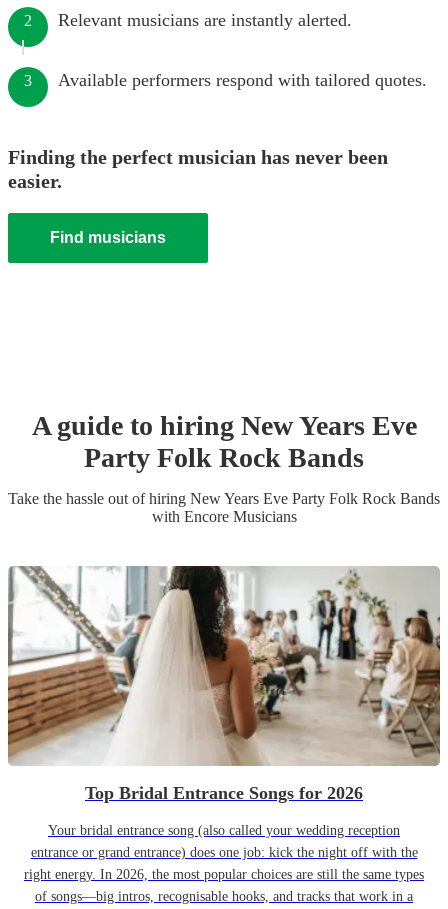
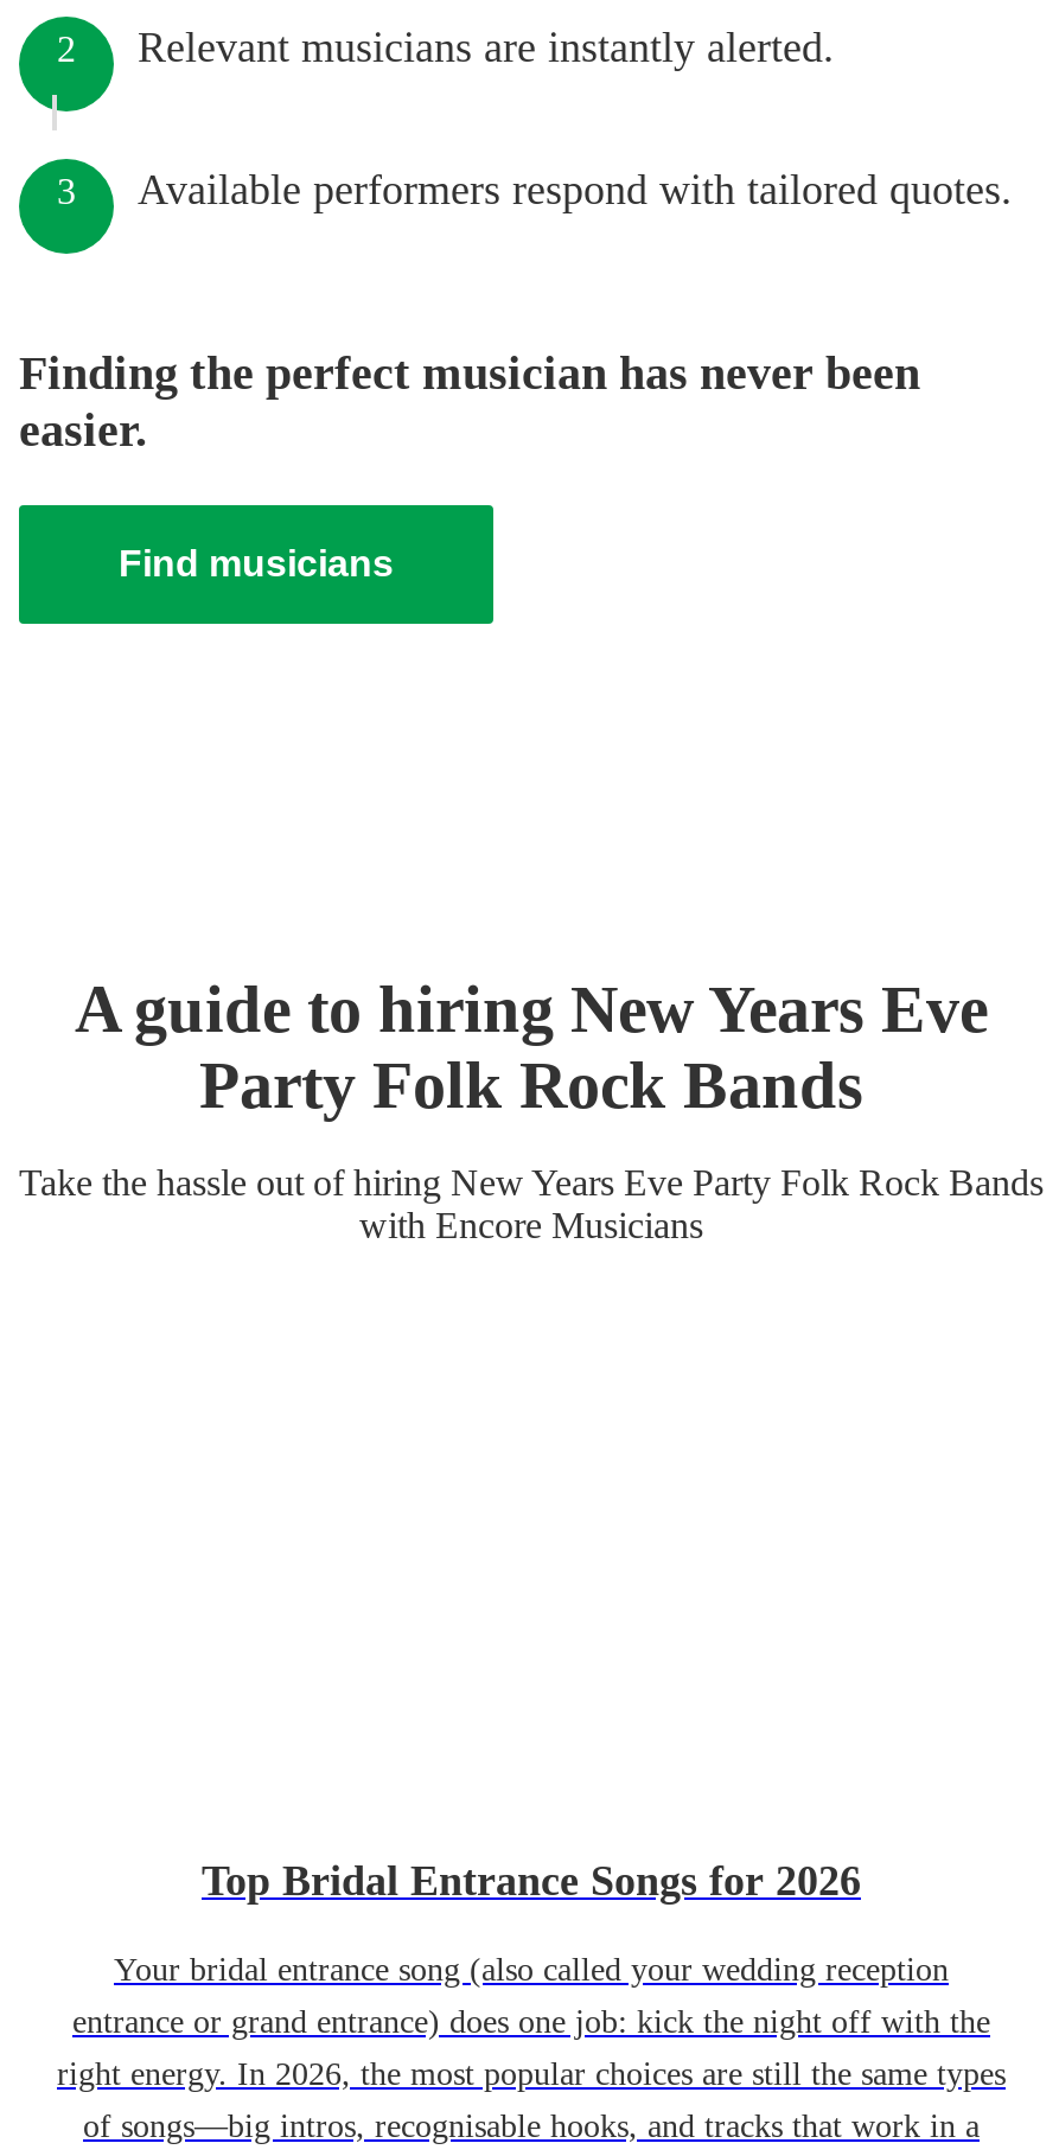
[7,565,441,767] [image] -> none

